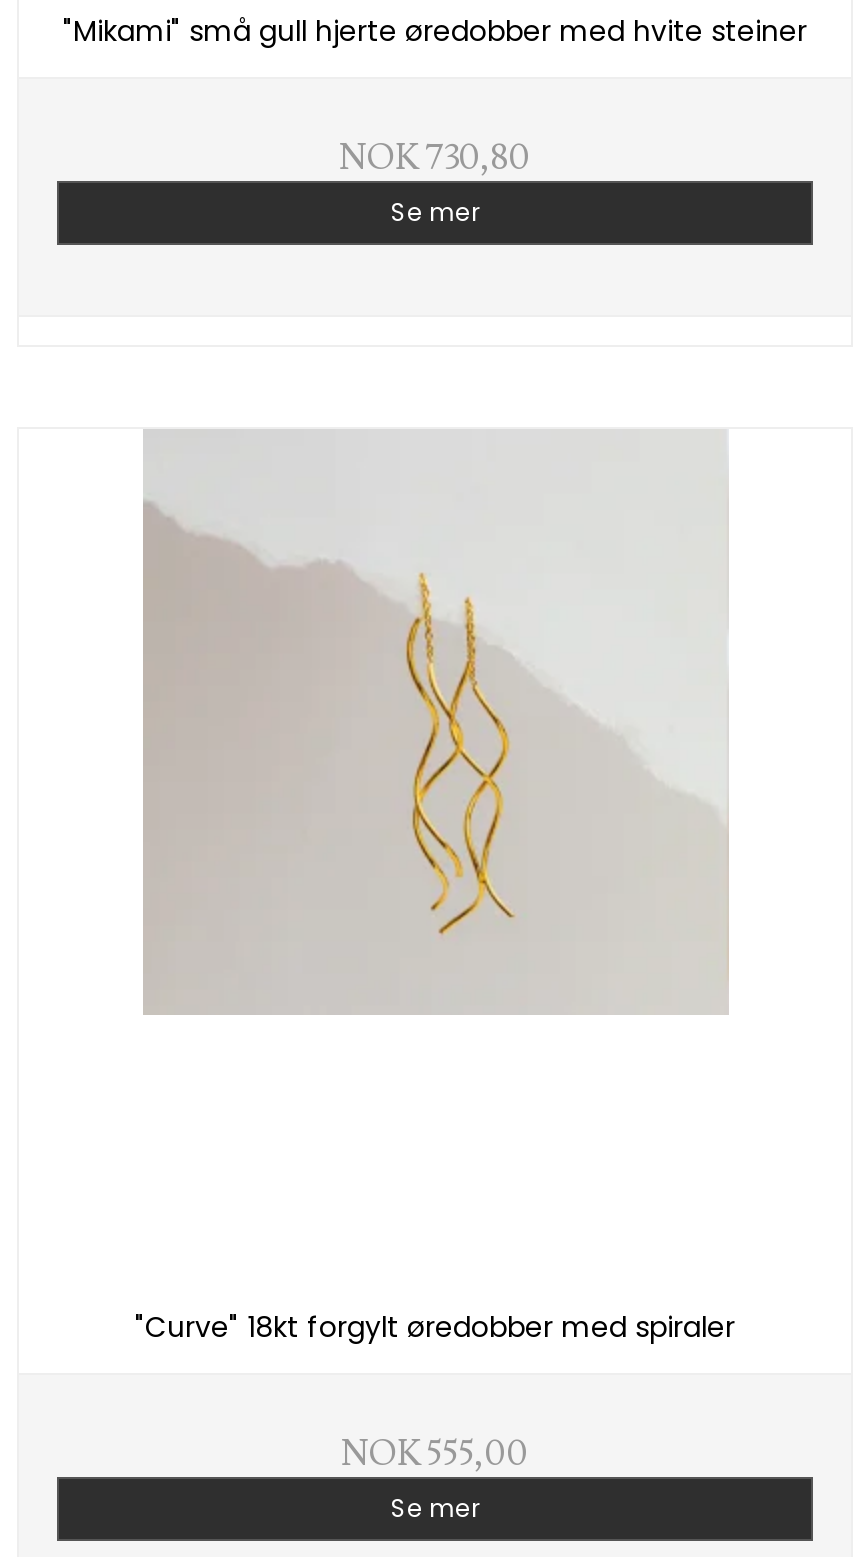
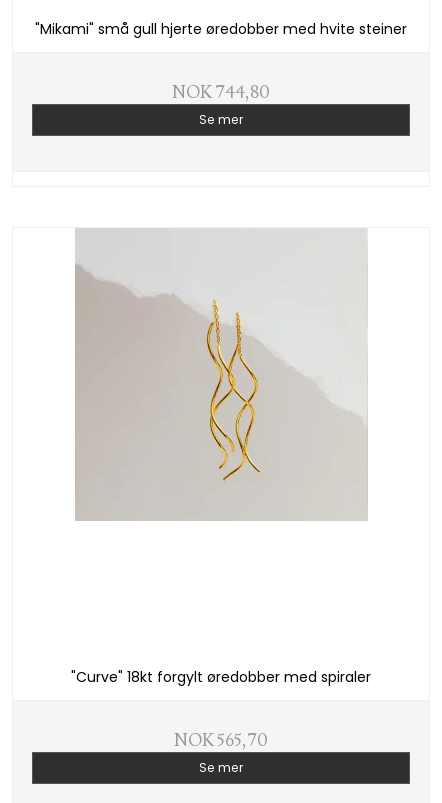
[339,134,531,180] NOK 730,80 -> [172,80,270,103] NOK 744,80
[341,1431,529,1477] NOK 555,00 -> [174,729,268,752] NOK 565,70

